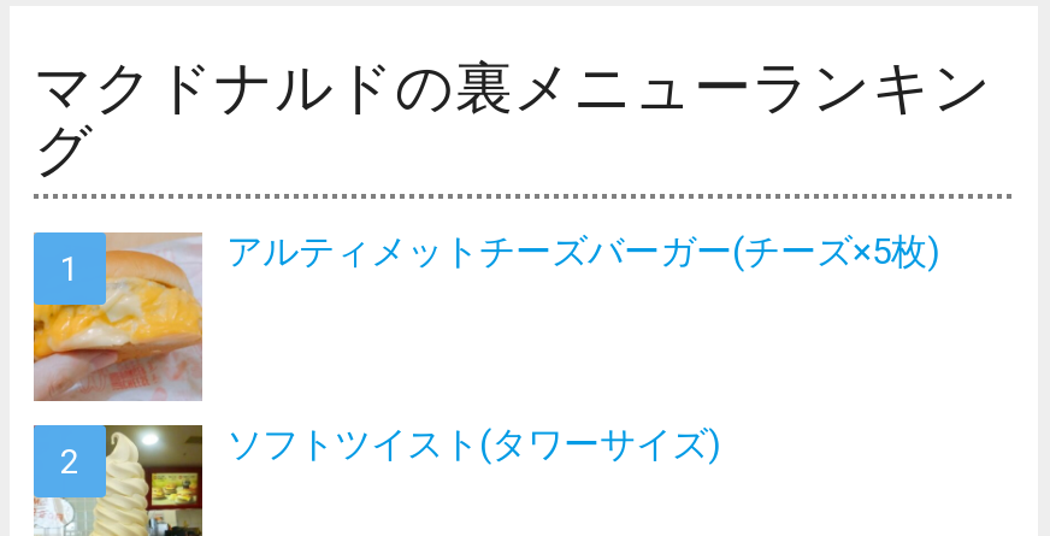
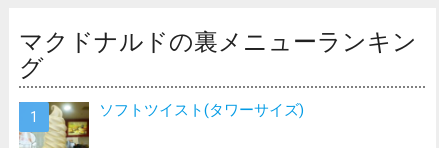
[31,227,939,404] [image] | アルティメットチーズバーガー(チーズ×5枚) -> none

